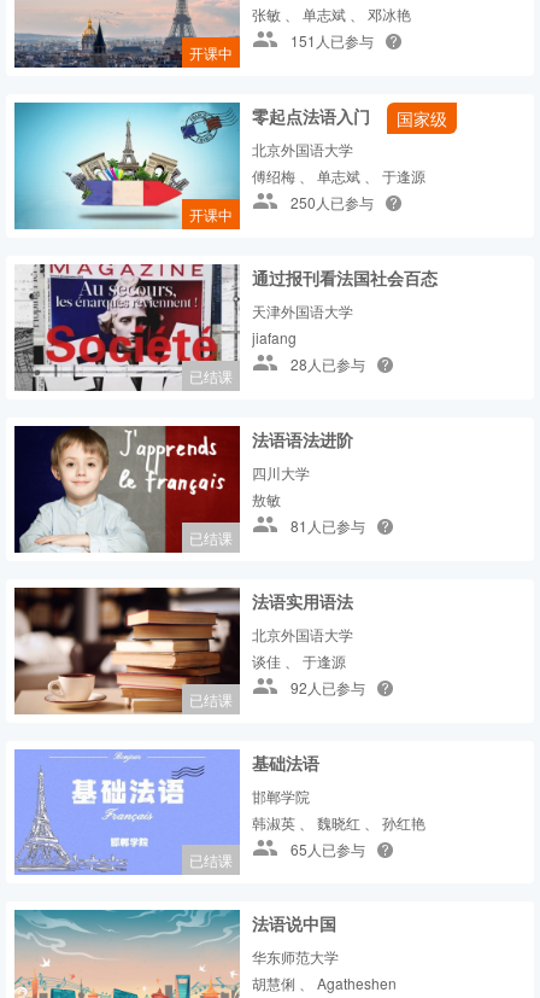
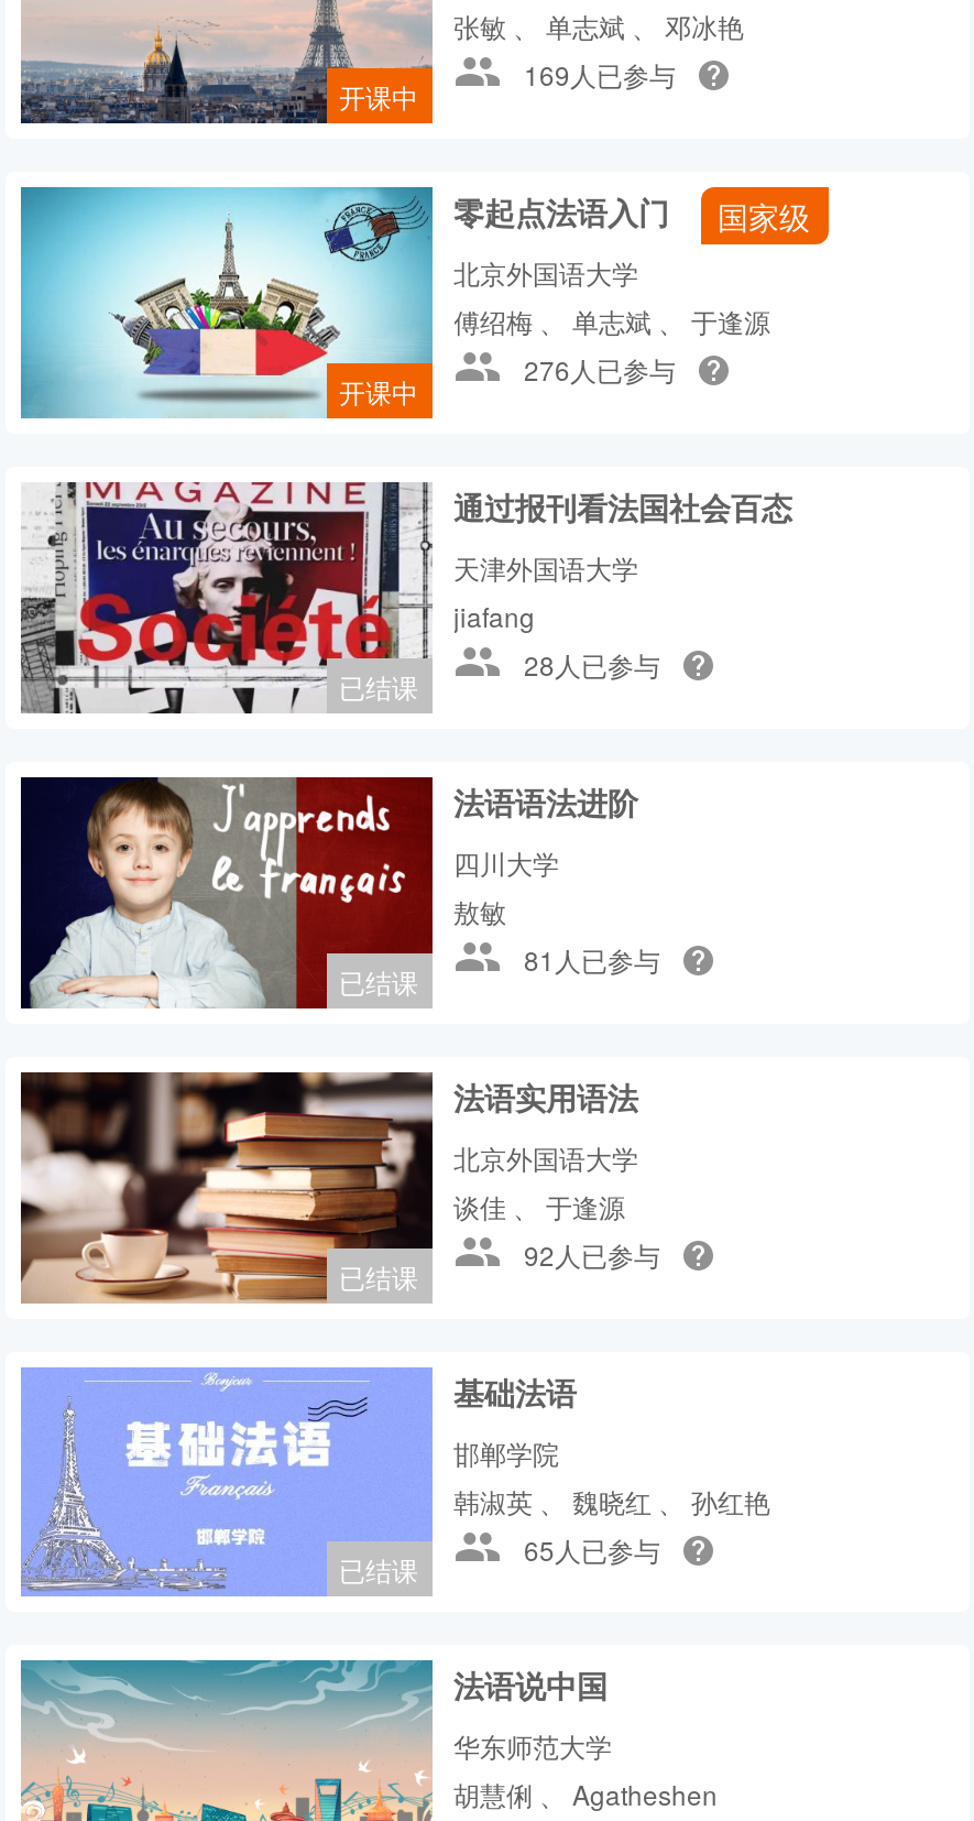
[290,30,373,51] 151人已参与 -> [524,55,676,92] 169人已参与
[290,192,373,212] 250人已参与 -> [524,350,676,387] 276人已参与

